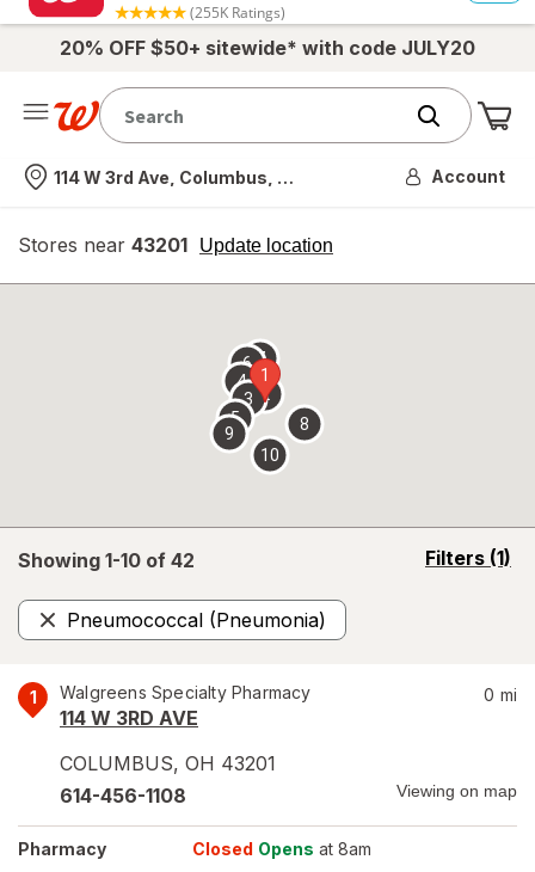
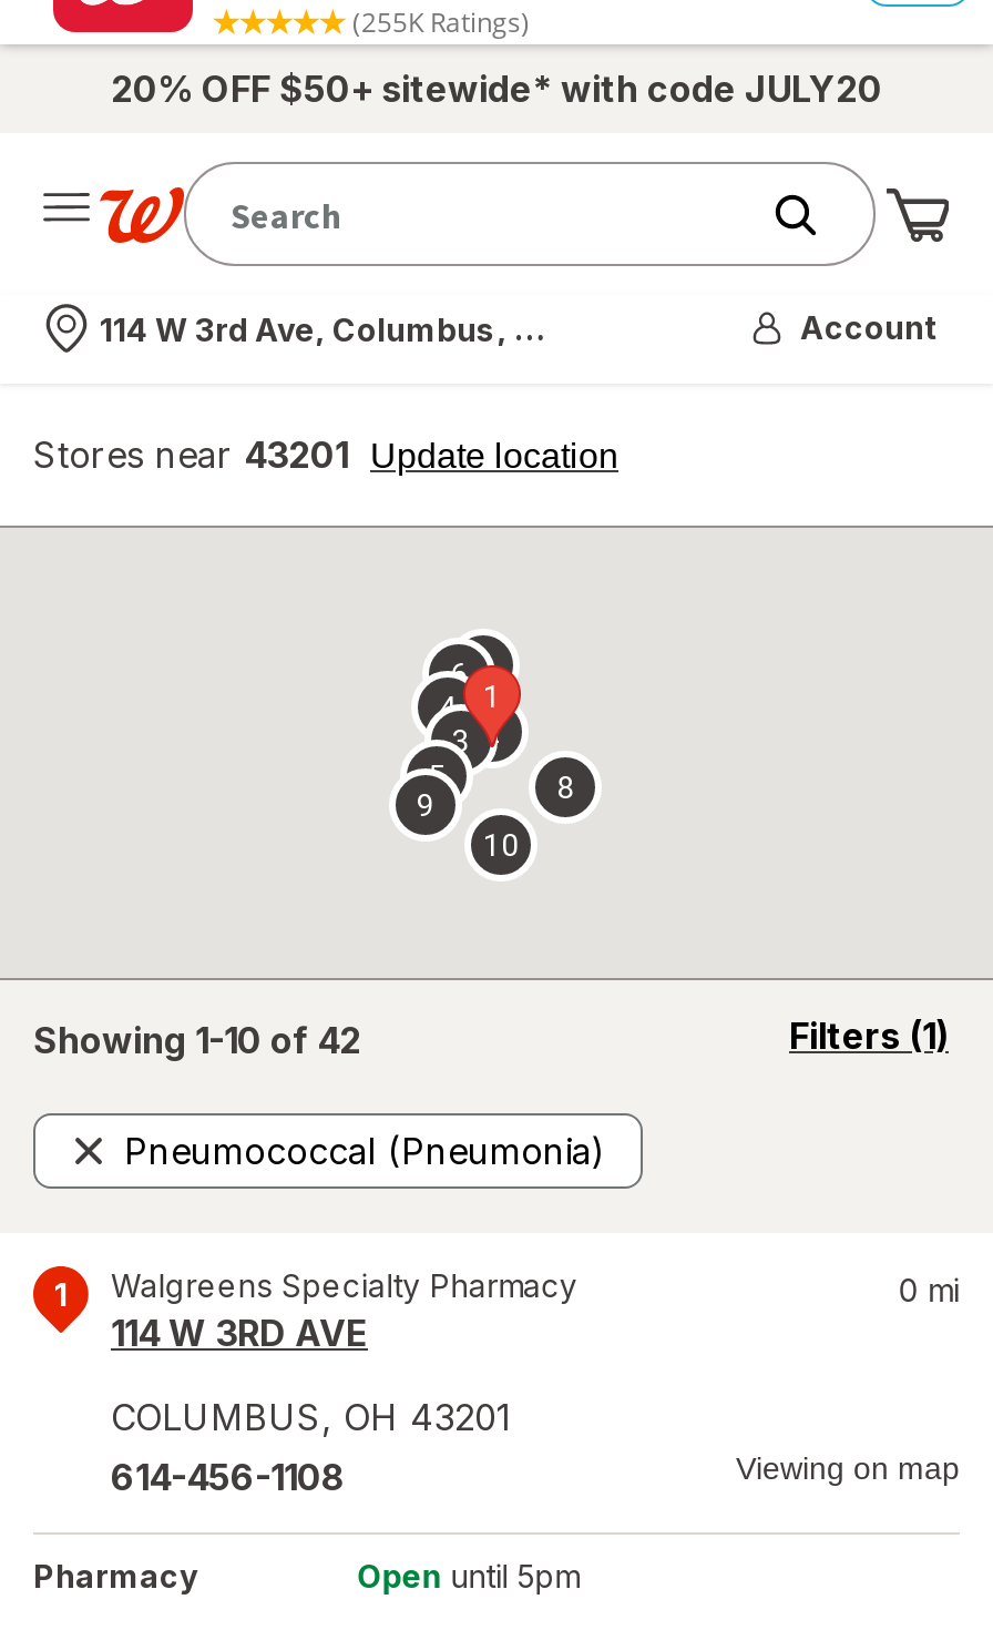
[193,839,372,859] Closed Opens at 8am -> [358,1557,579,1595] Open until 5pm

